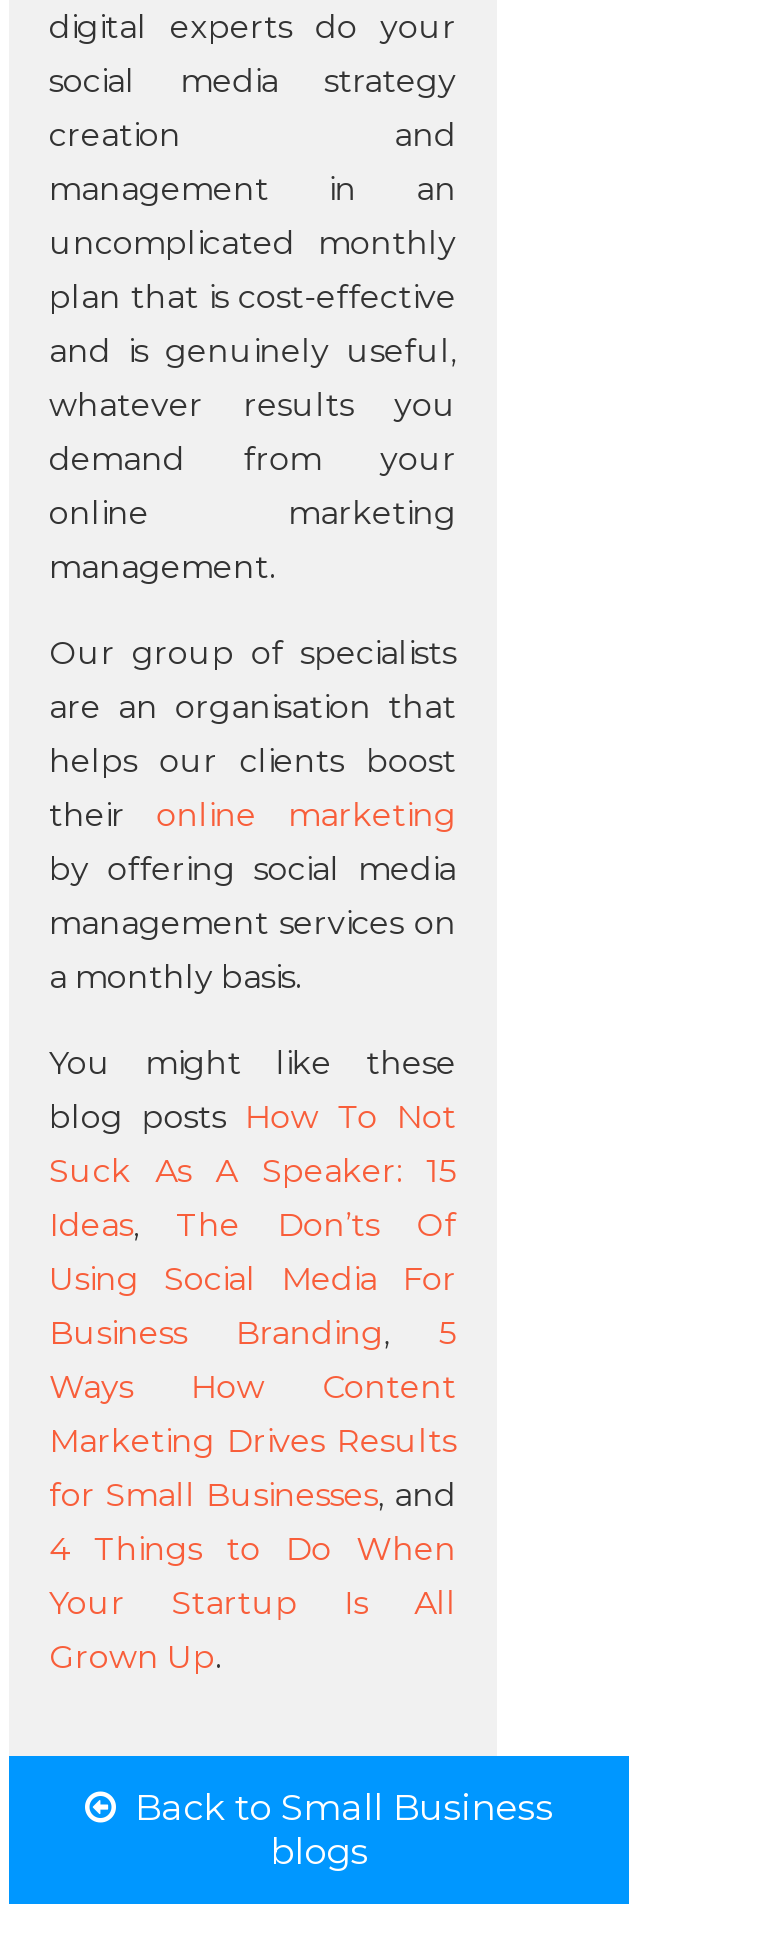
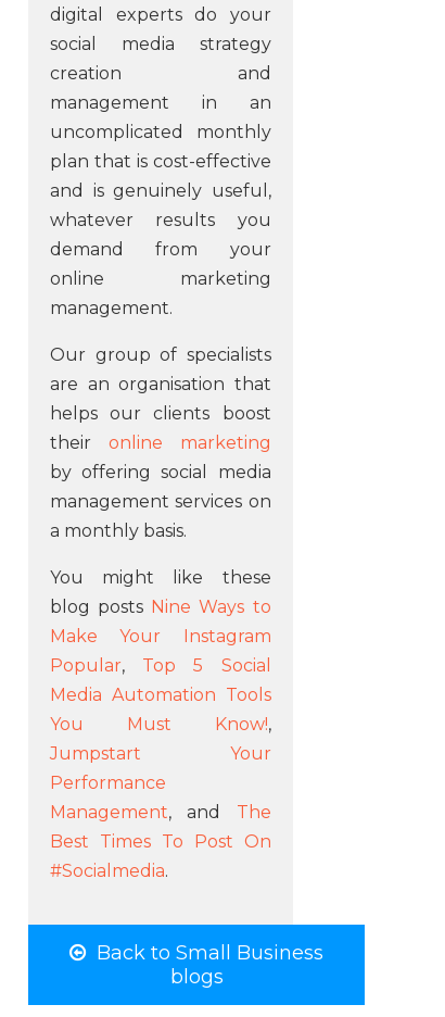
[49,1098,456,1676] blog posts How To Not | Suck As A Speaker: 15 | Ideas, The Don’ts Of | Using Social Media For | Business Branding, 5 | Ways How Content | Marketing Drives Results | for Small Businesses, and | 4 Things to Do When | Your Startup Is All | Grown Up. -> [50,596,271,881] blog posts Nine Ways to | Make Your Instagram | Popular, Top 5 Social | Media Automation Tools | You Must Know!, | Jumpstart Your | Performance | Management, and The | Best Times To Post On | #Socialmedia.

